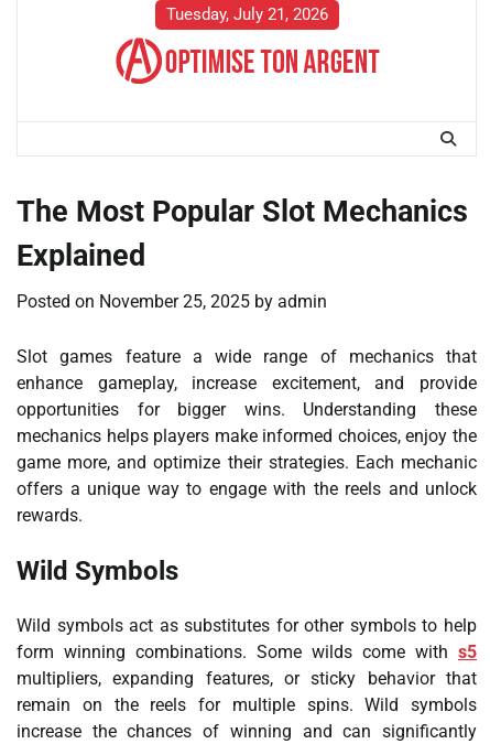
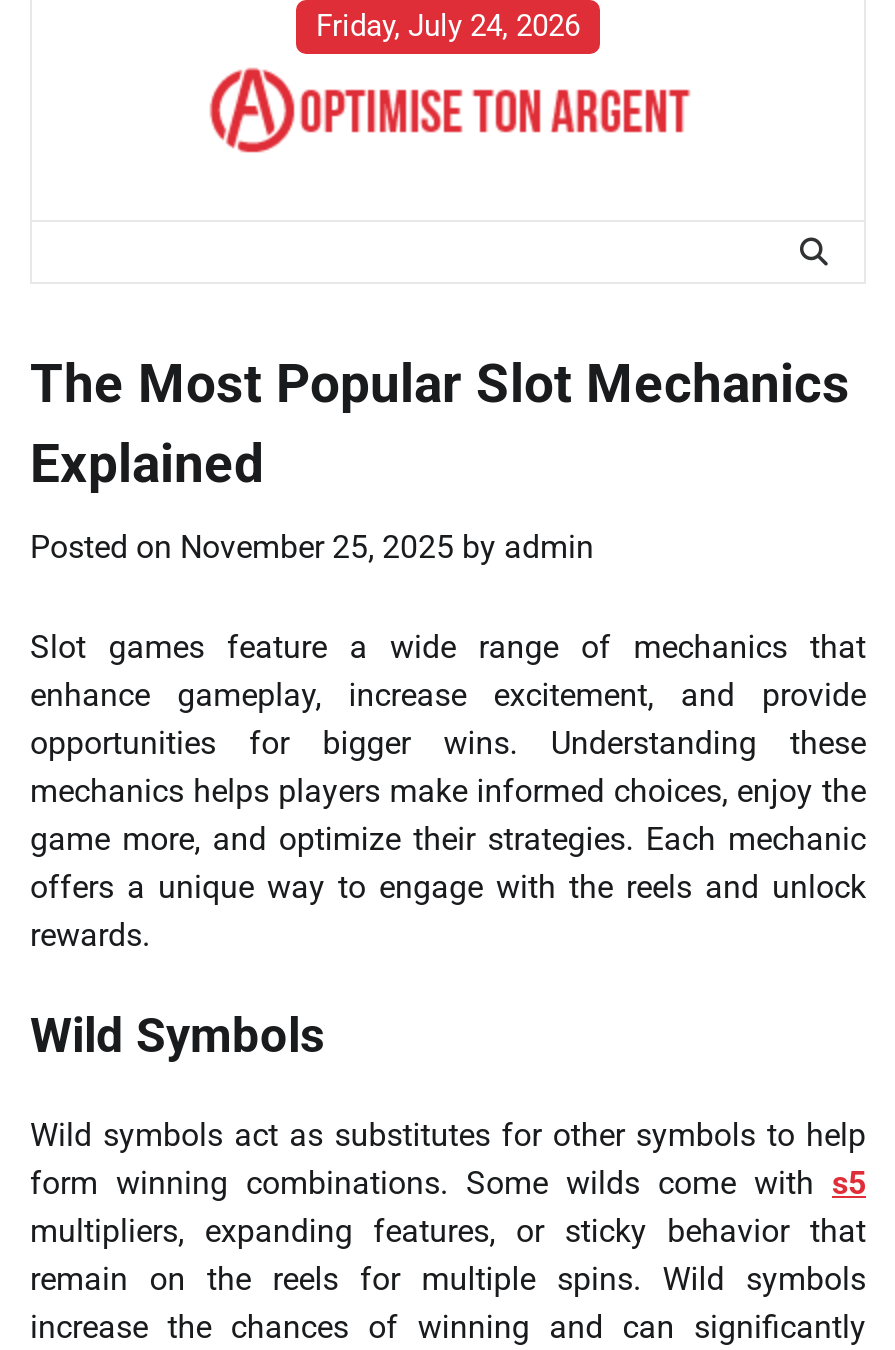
[166,4,328,24] Tuesday, July 21, 2026 -> [316,8,580,44] Friday, July 24, 2026

